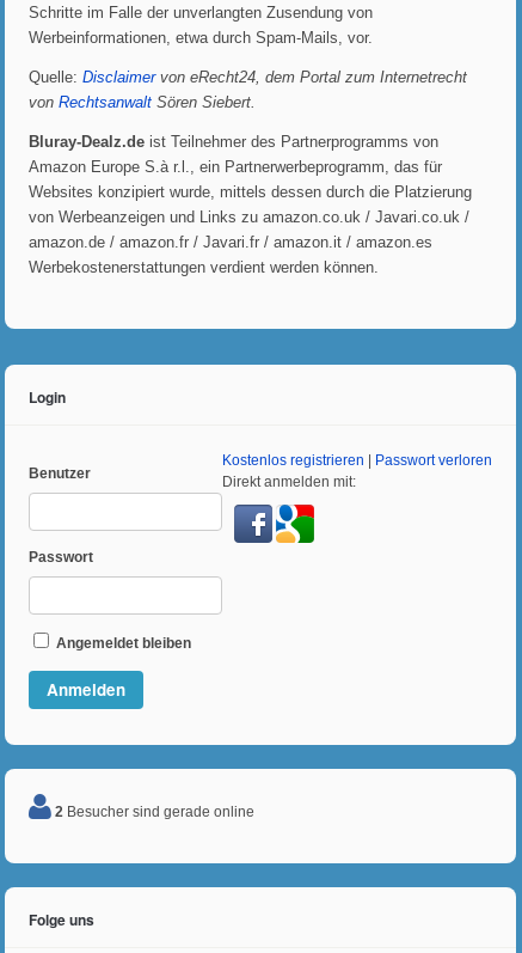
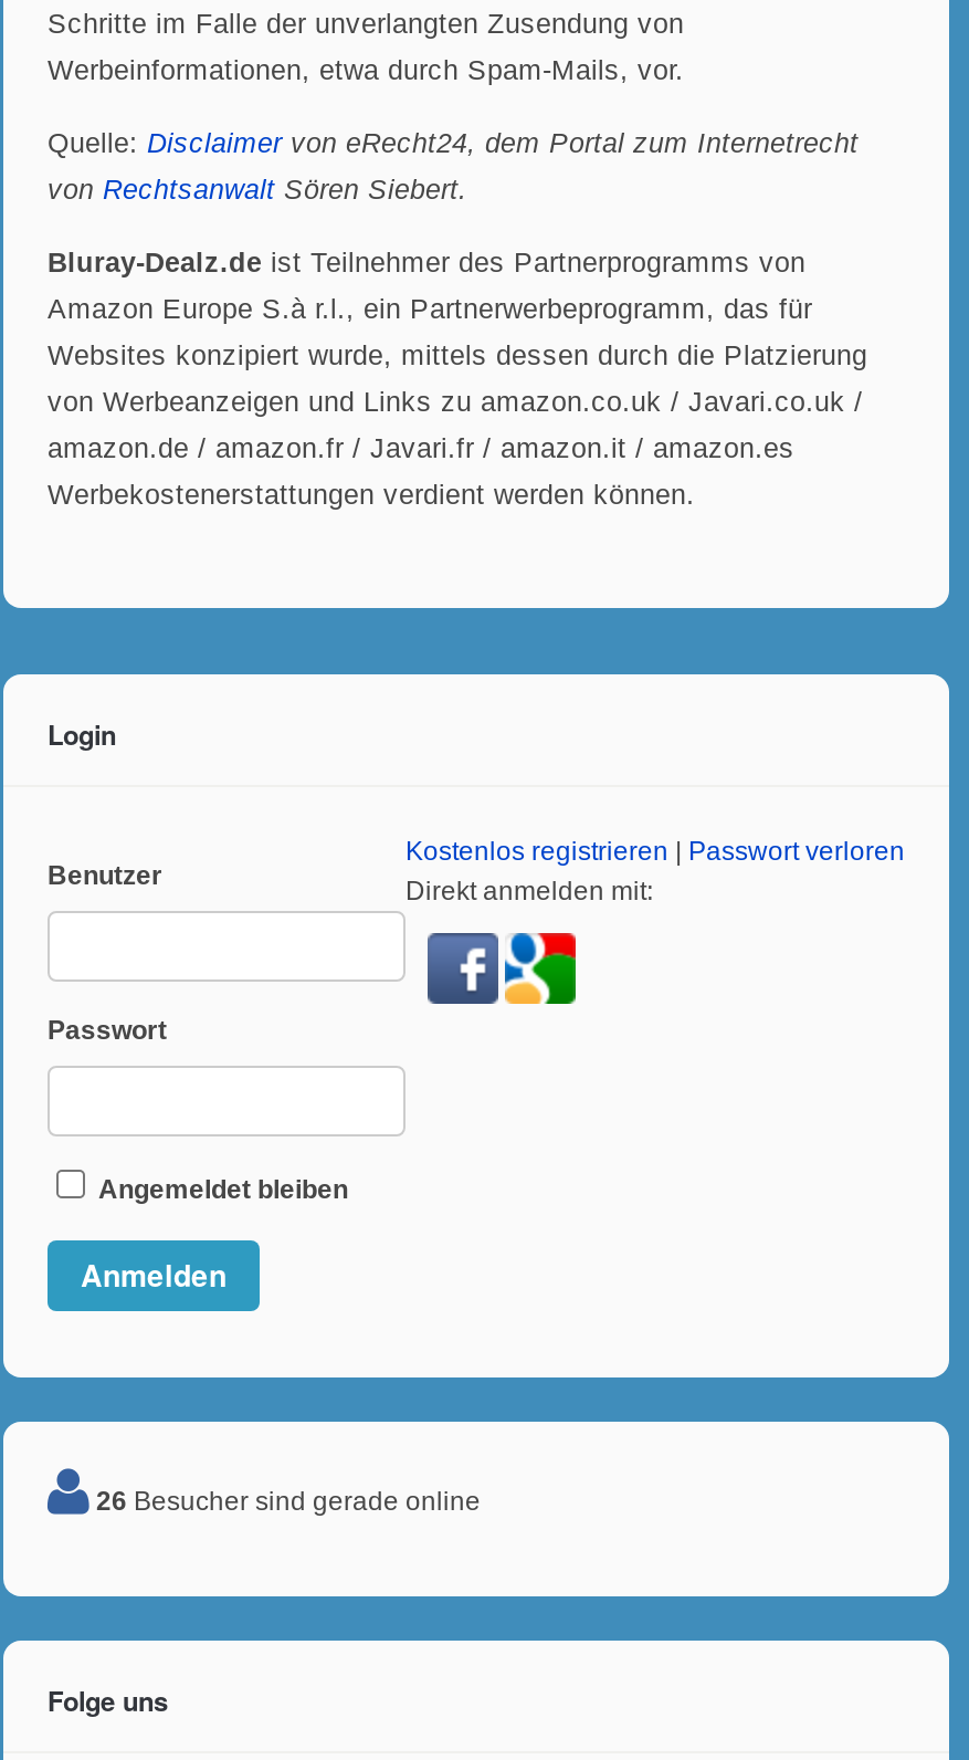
[55,803,254,820] 2 Besucher sind gerade online -> [96,1485,481,1516] 26 Besucher sind gerade online

